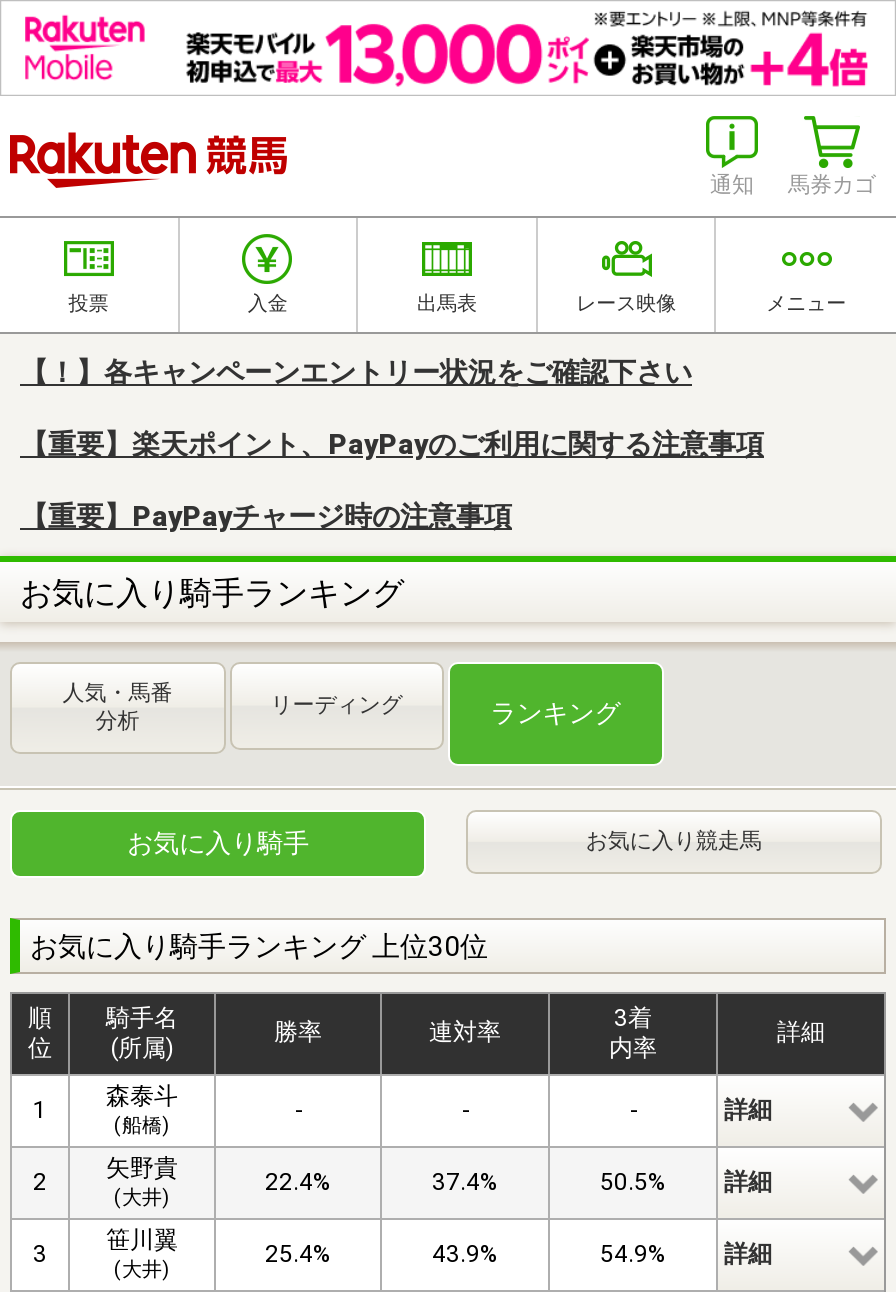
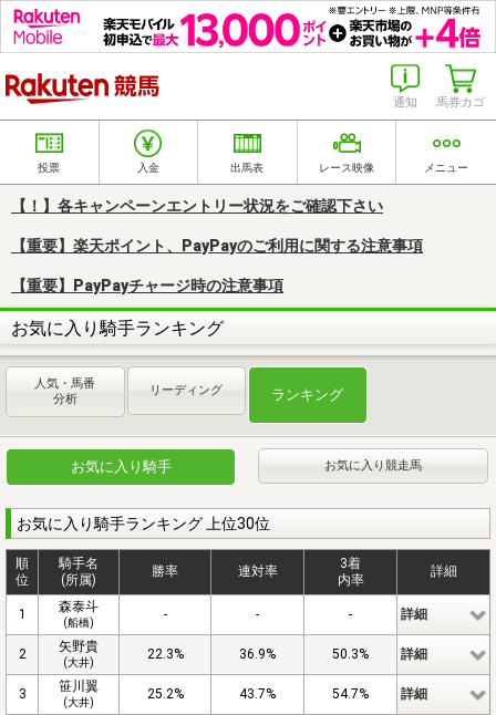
[265,1167,331,1195] 22.4% -> [147,646,183,661] 22.3%
[432,1167,498,1195] 37.4% -> [239,646,276,661] 36.9%
[600,1167,666,1195] 50.5% -> [332,646,369,661] 50.3%
[265,1239,331,1267] 25.4% -> [147,686,183,701] 25.2%
[432,1239,498,1267] 43.9% -> [239,686,276,701] 43.7%
[600,1239,666,1267] 54.9% -> [332,686,369,701] 54.7%

